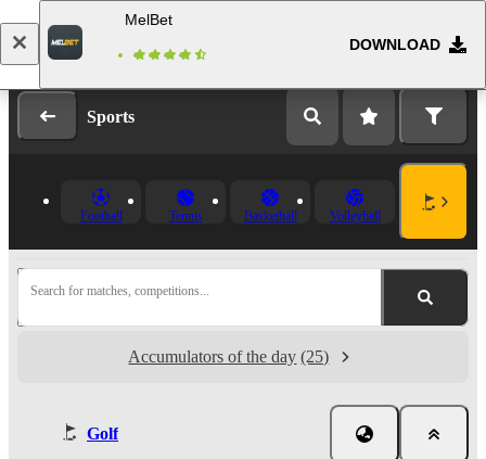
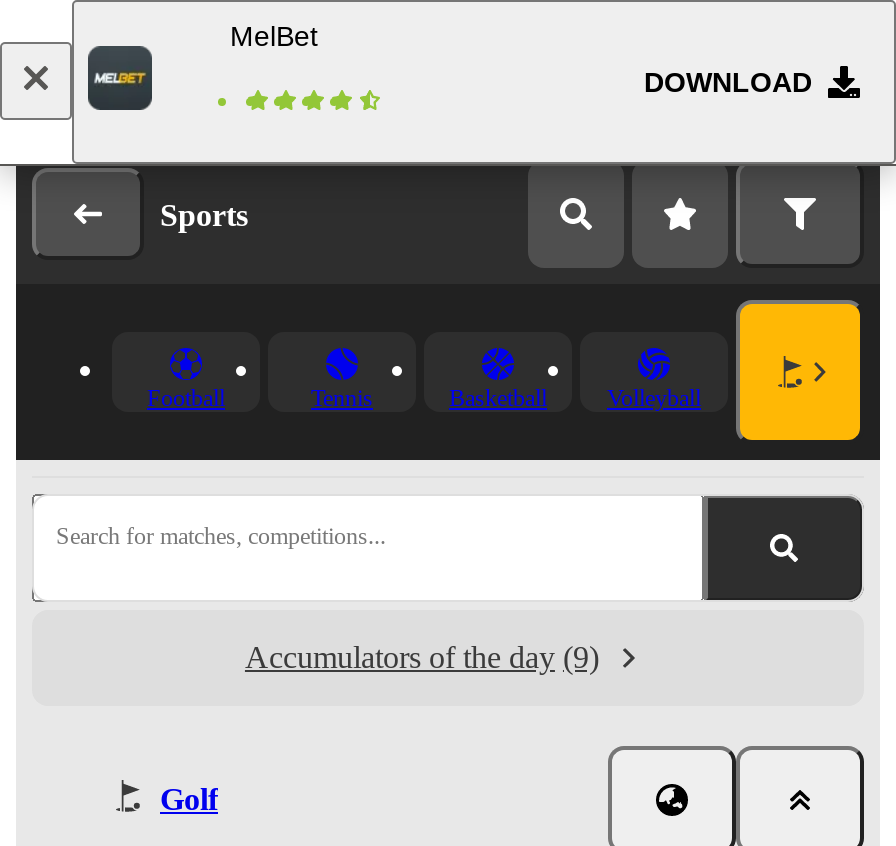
[129,347,329,366] Accumulators of the day (25) -> [245,640,599,674] Accumulators of the day (9)

